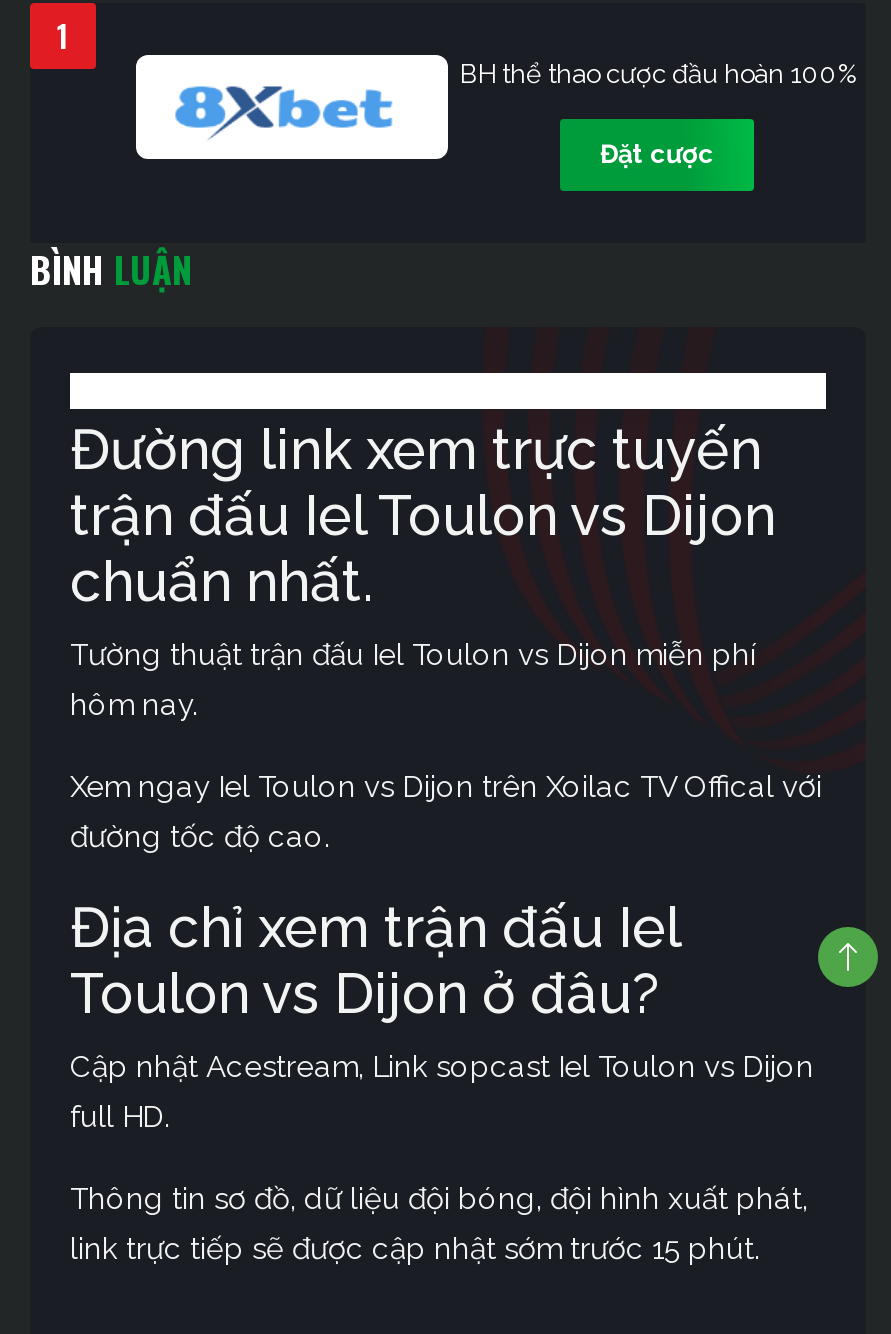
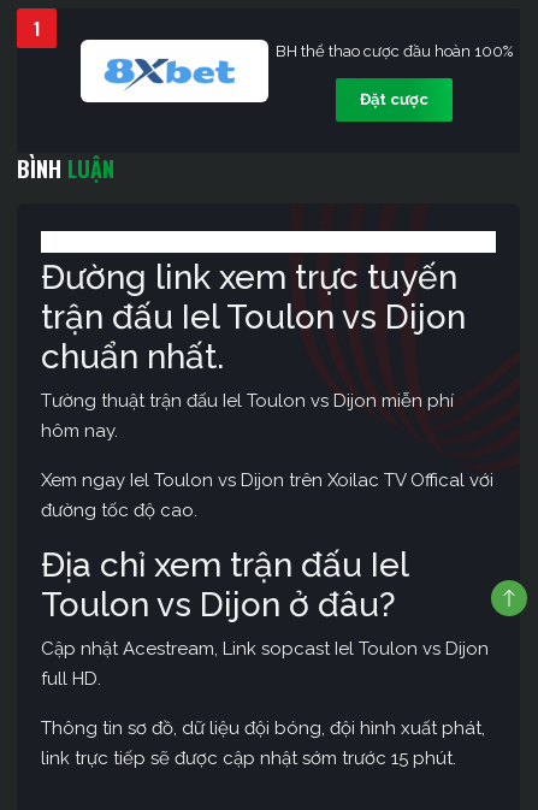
[816,925,880,1013] [image] -> [490,564,528,617] [image]

